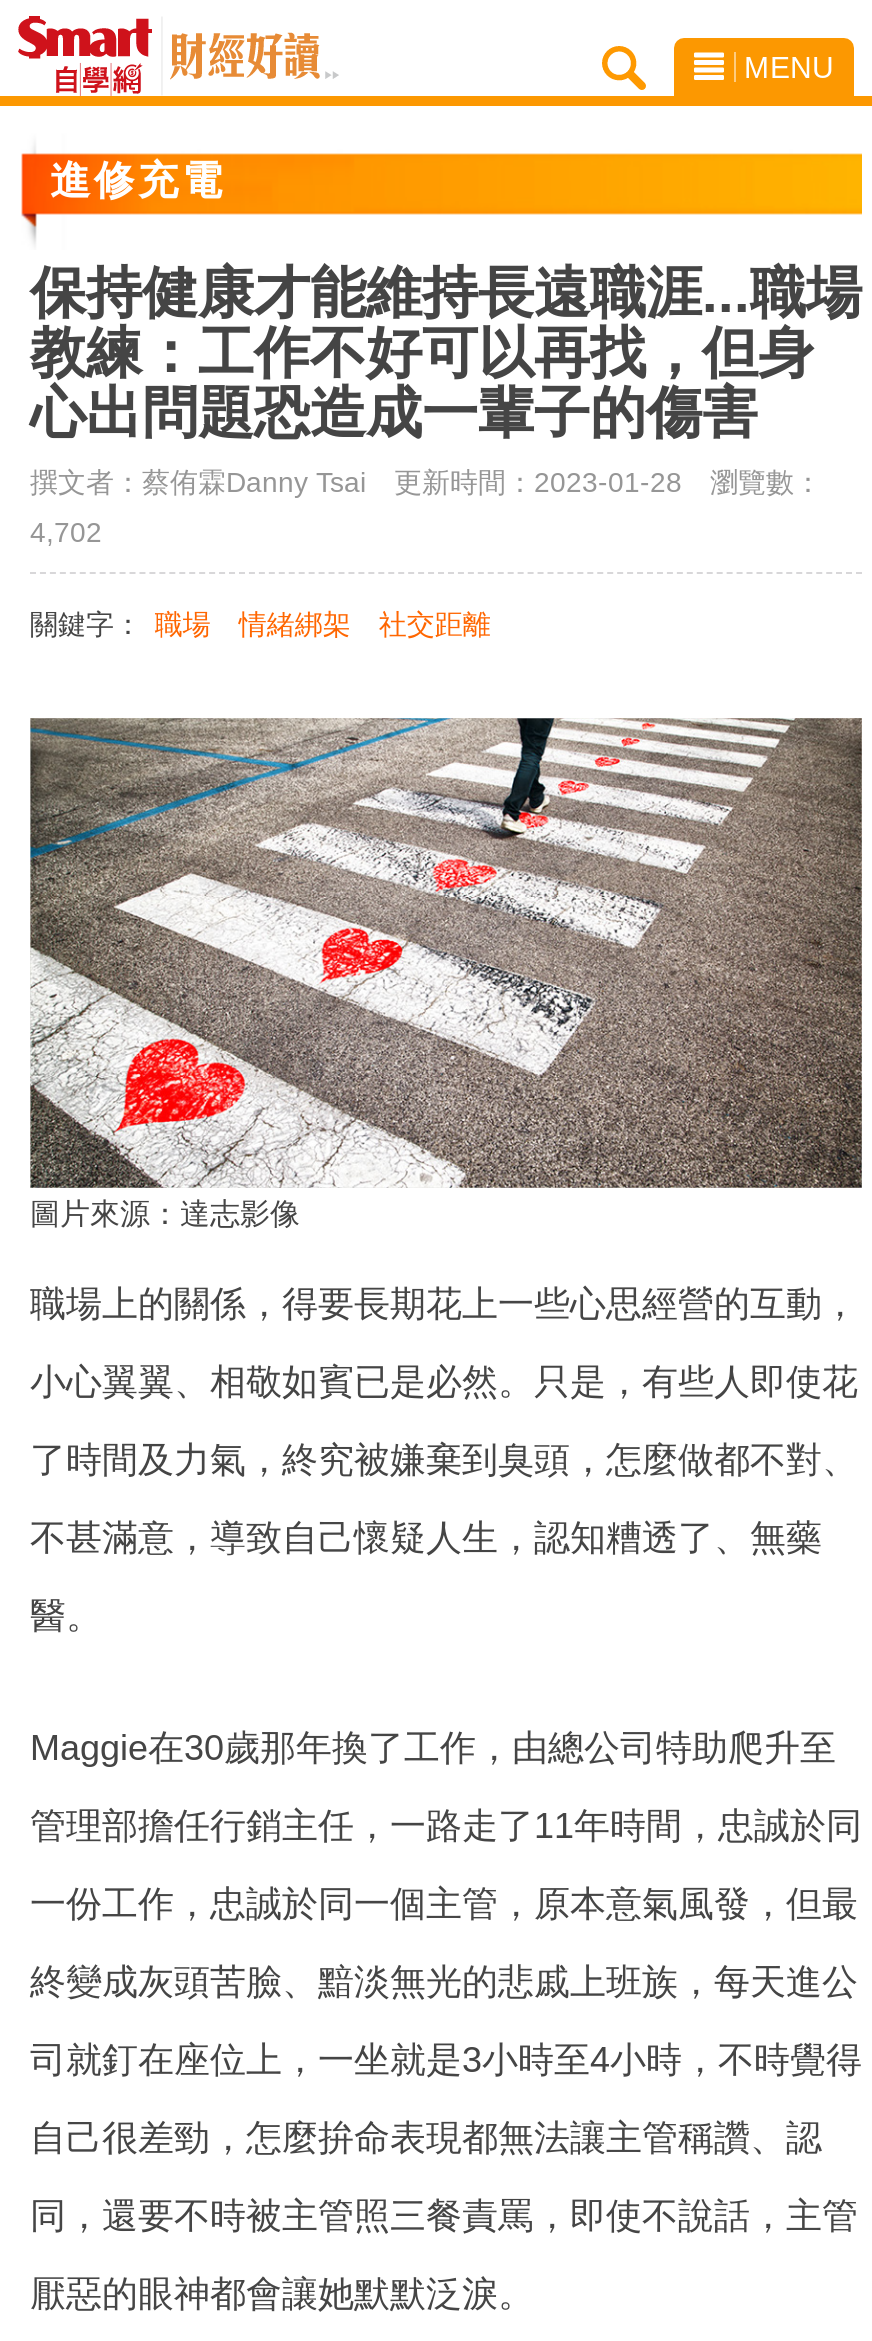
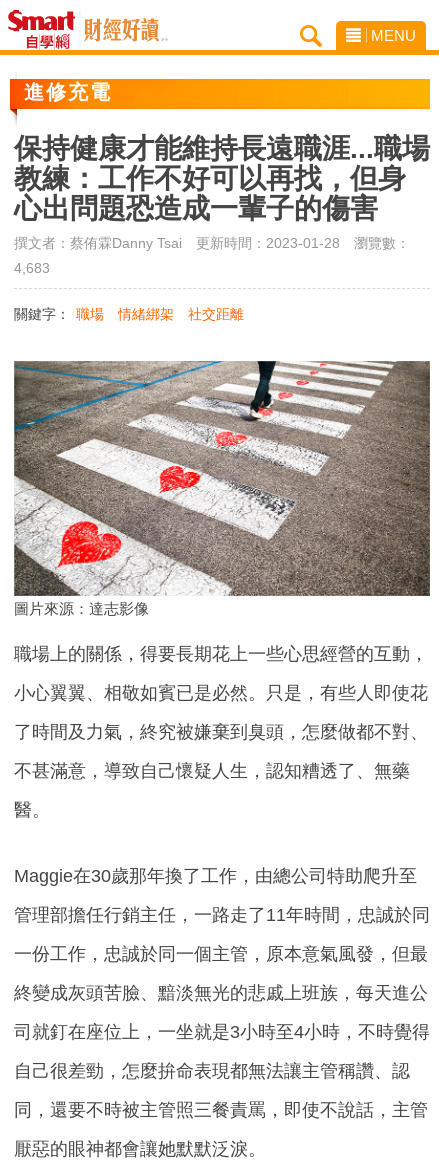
[30,516,102,548] 4,702 -> [14,260,50,276] 4,683

